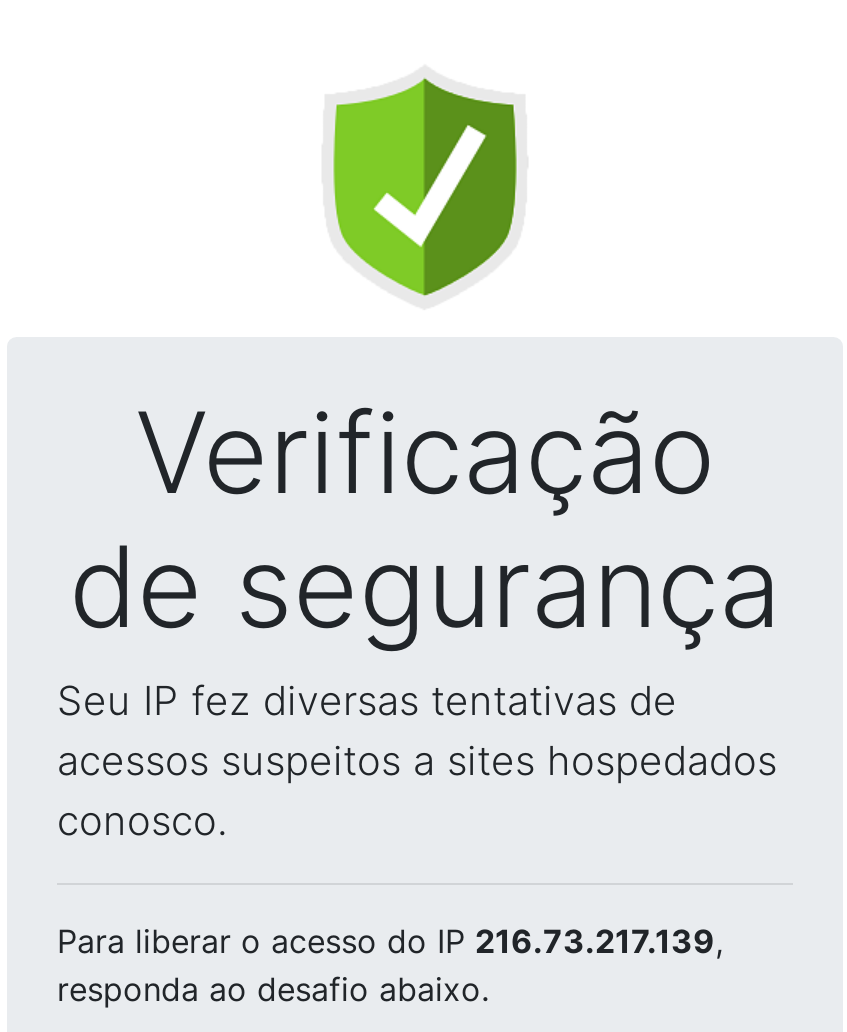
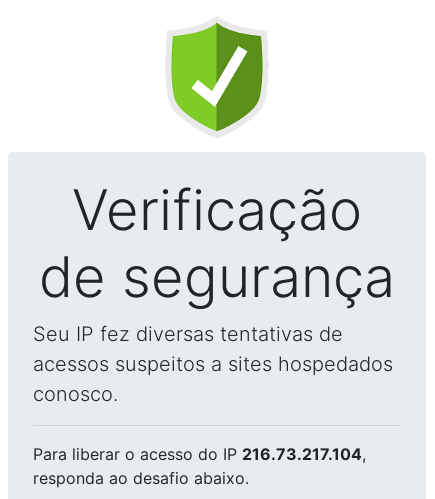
[57,921,723,961] Para liberar o acesso do IP 216.73.217.139, -> [33,444,366,464] Para liberar o acesso do IP 216.73.217.104,

